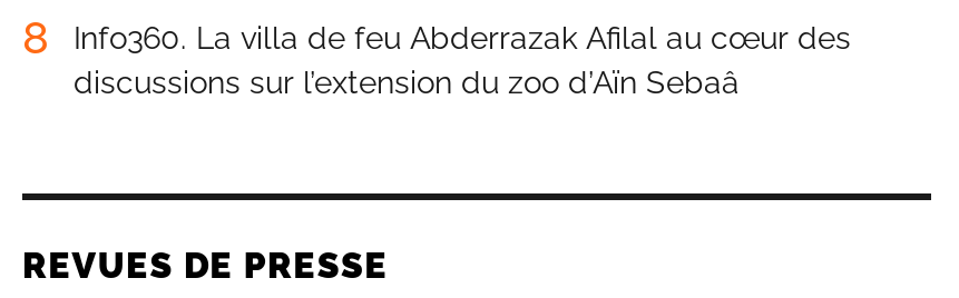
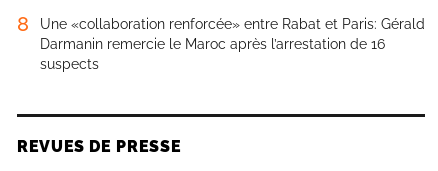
[74,20,851,100] Info360. La villa de feu Abderrazak Afilal au cœur des | discussions sur l’extension du zoo d’Aïn Sebaâ -> [40,16,425,72] Une «collaboration renforcée» entre Rabat et Paris: Gérald | Darmanin remercie le Maroc après l’arrestation de 16 | suspects

